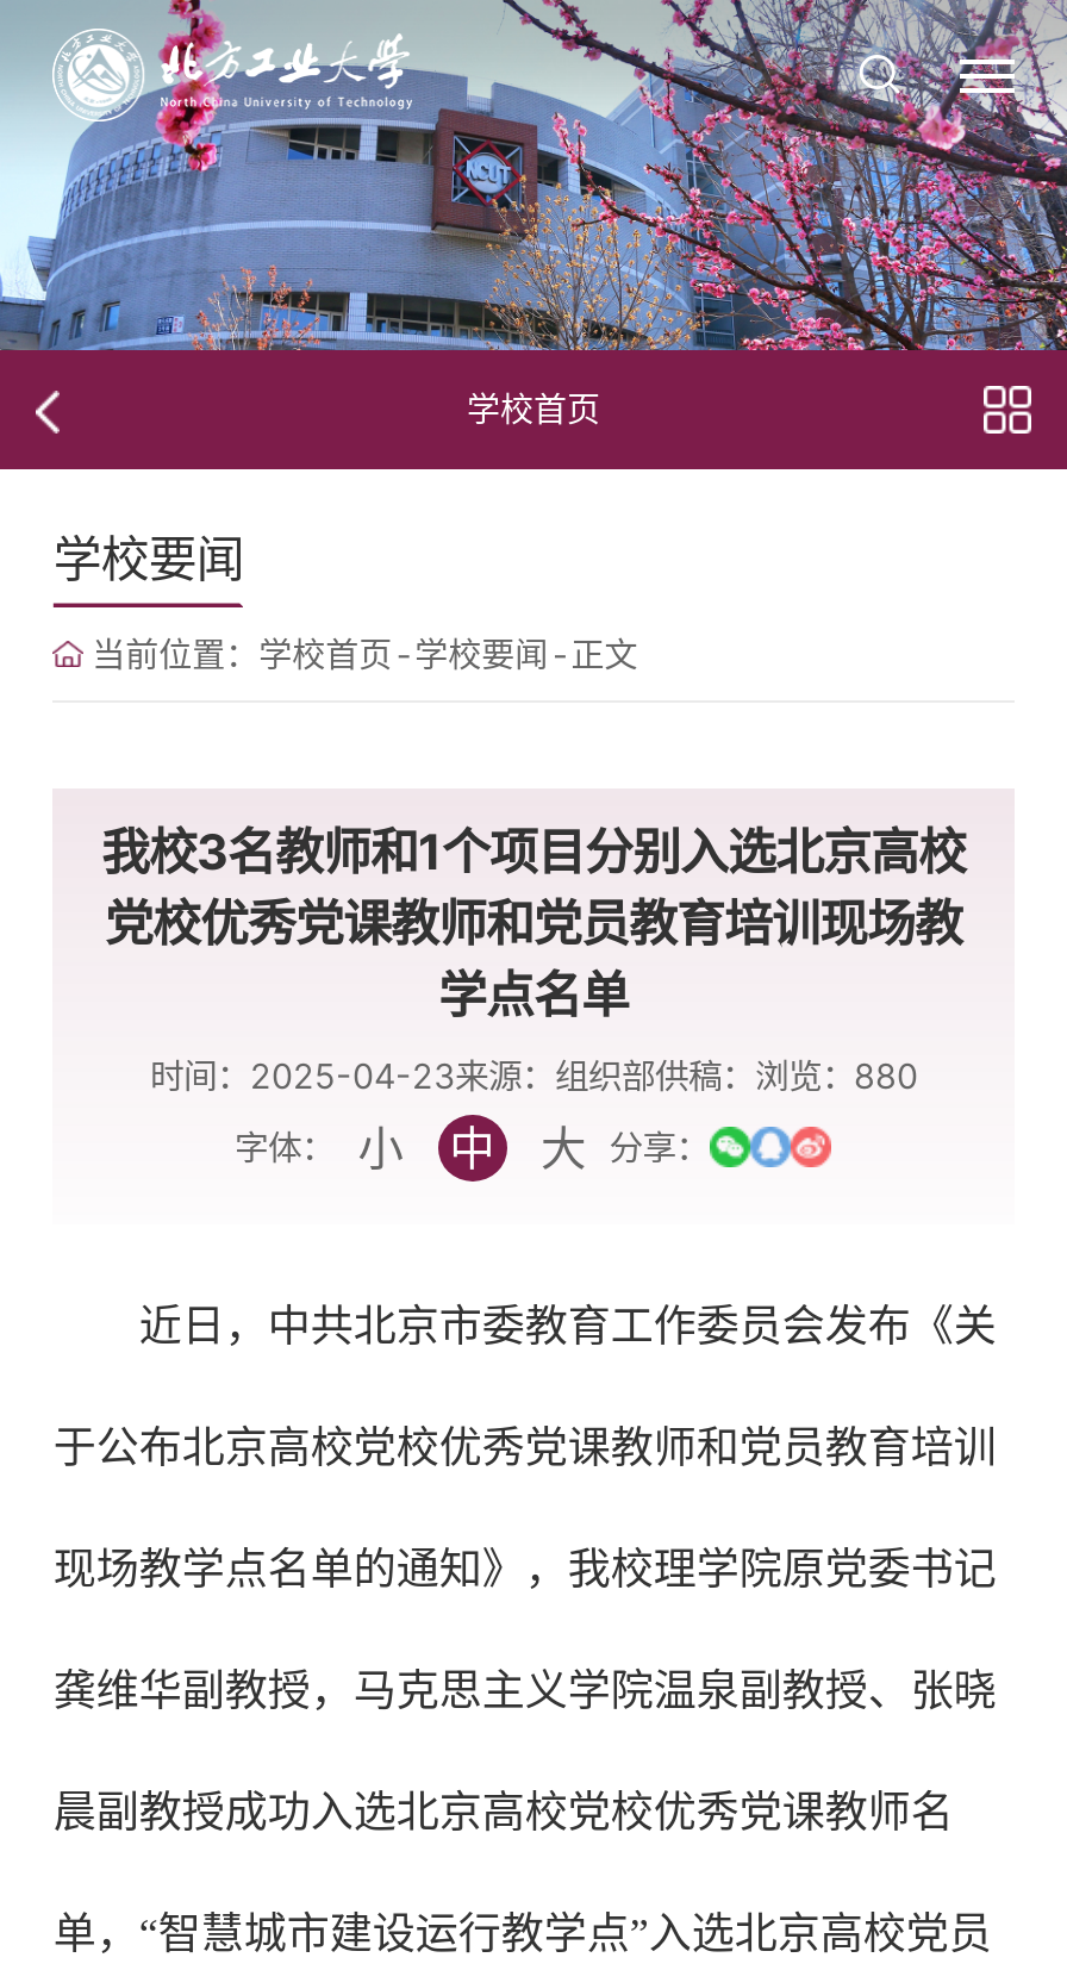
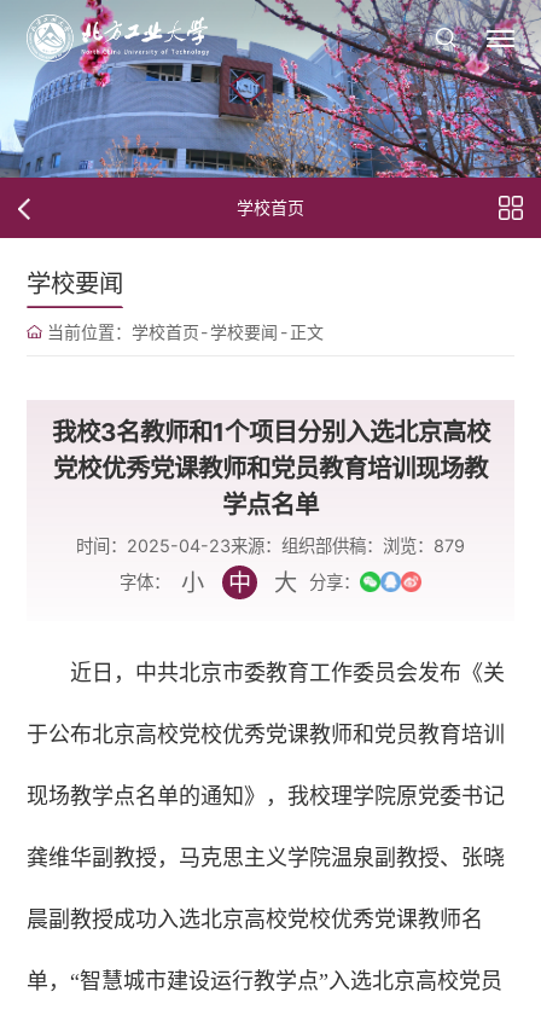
[149,1055,918,1095] 时间：2025-04-23来源：组织部供稿：浏览：880 -> [76,535,465,556] 时间：2025-04-23来源：组织部供稿：浏览：879

